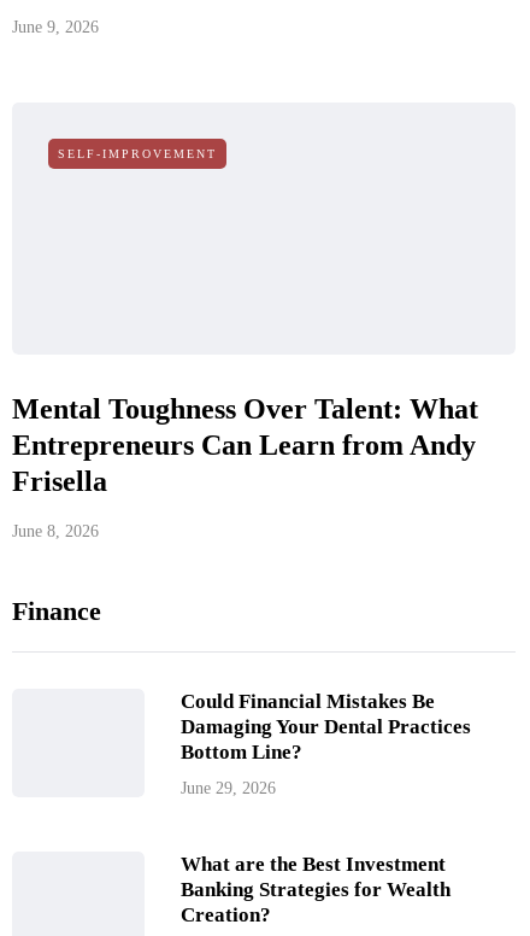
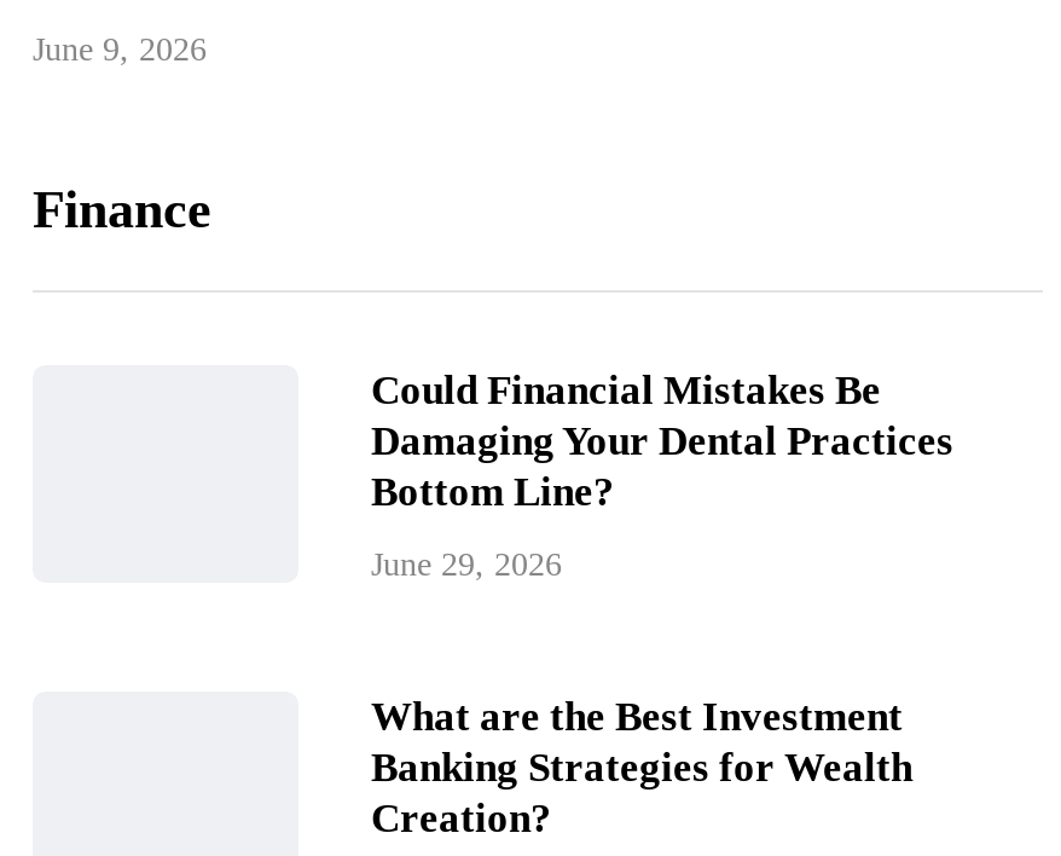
[58,147,217,161] SELF-IMPROVEMENT -> none
[12,393,478,540] Mental Toughness Over Talent: What | Entrepreneurs Can Learn from Andy | Frisella | June 8, 2026 -> none

